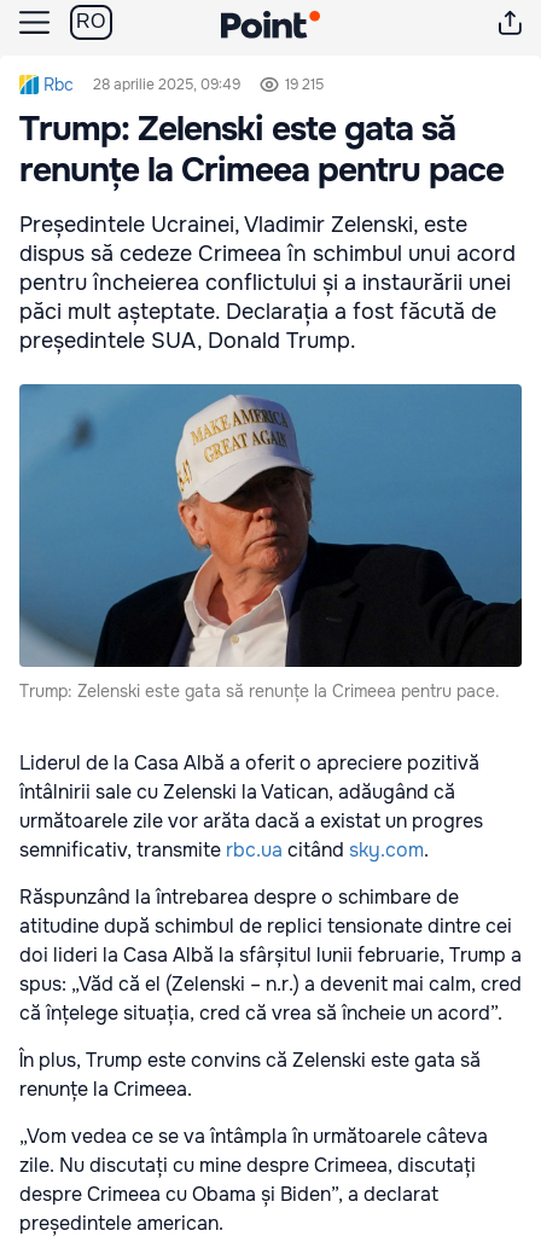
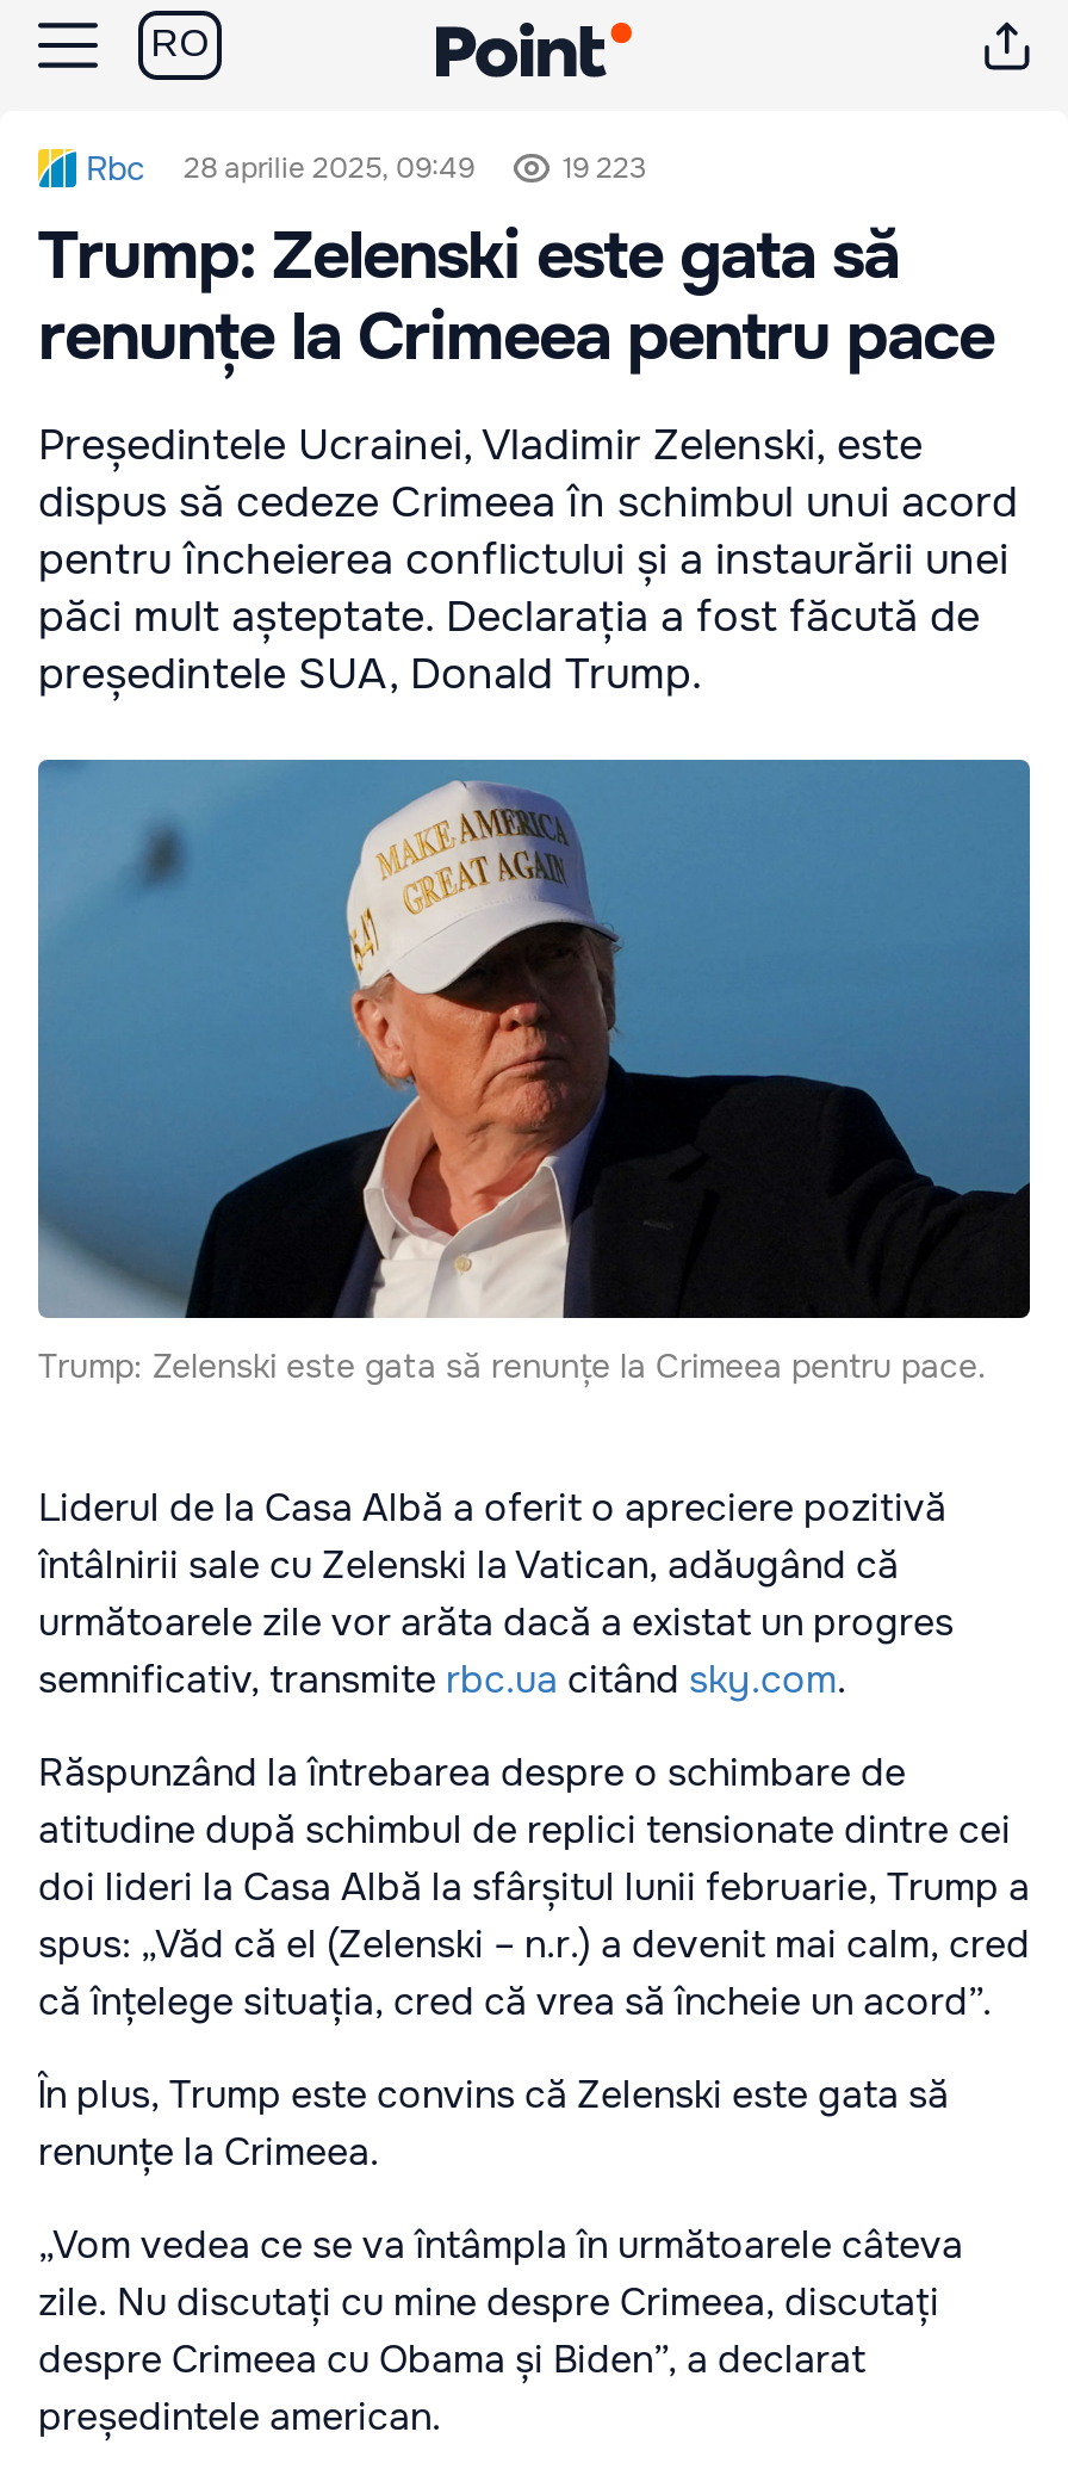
[285,75,324,94] 19 215 -> [563,149,646,187] 19 223

